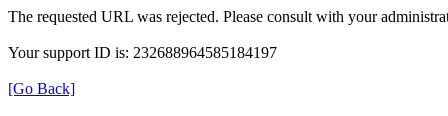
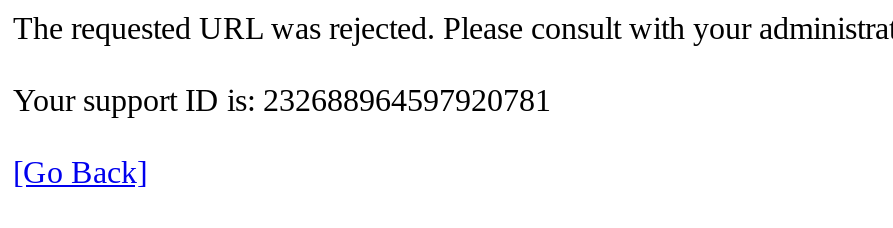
[8,44,277,61] Your support ID is: 232688964585184197 -> [13,83,551,117] Your support ID is: 232688964597920781

